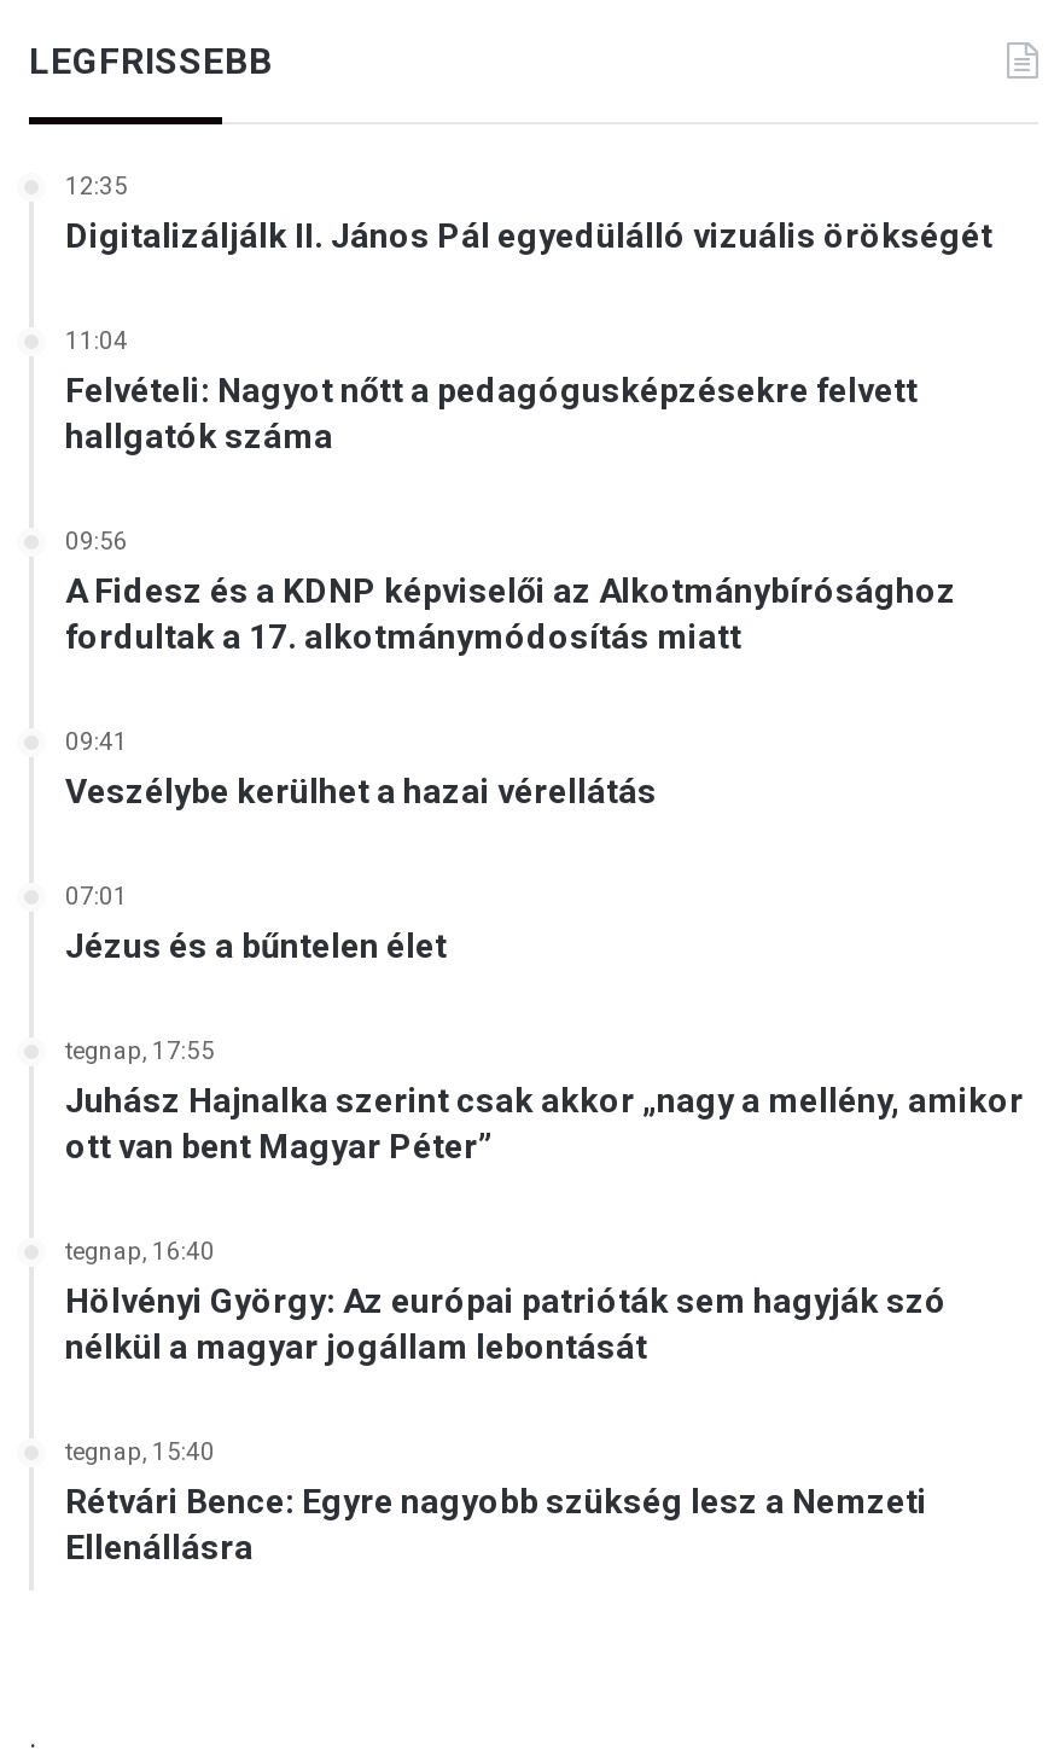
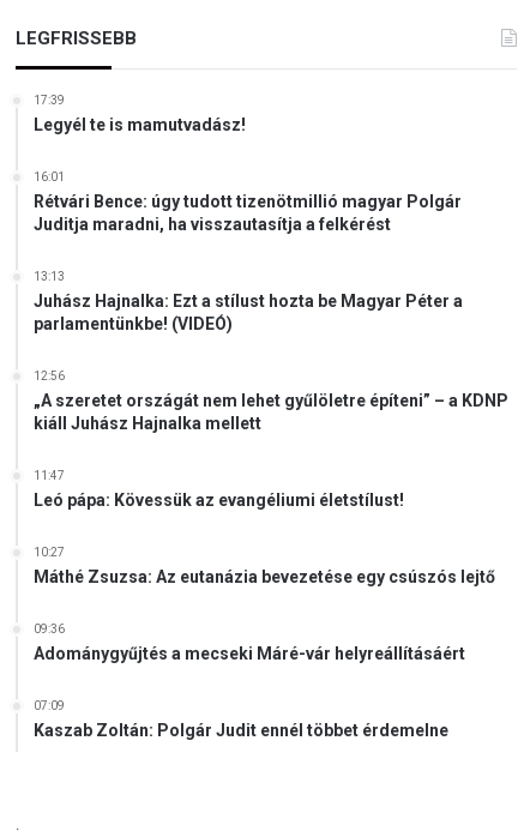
[65,171,992,254] 12:35 | Digitalizáljálk II. János Pál egyedülálló vizuális örökségét -> [34,93,246,134] 17:39 | Legyél te is mamutvadász!
[65,326,918,454] 11:04 | Felvételi: Nagyot nőtt a pedagógusképzésekre felvett | hallgatók száma -> [34,170,462,233] 16:01 | Rétvári Bence: úgy tudott tizenötmillió magyar Polgár | Juditja maradni, ha visszautasítja a felkérést
[65,527,956,655] 09:56 | A Fidesz és a KDNP képviselői az Alkotmánybírósághoz | fordultak a 17. alkotmánymódosítás miatt -> [34,269,463,333] 13:13 | Juhász Hajnalka: Ezt a stílust hozta be Magyar Péter a | parlamentünkbe! (VIDEÓ)
[65,727,657,809] 09:41 | Veszélybe kerülhet a hazai vérellátás -> [34,369,508,432] 12:56 | „A szeretet országát nem lehet gyűlöletre építeni” – a KDNP | kiáll Juhász Hajnalka mellett
[65,882,447,964] 07:01 | Jézus és a bűntelen élet -> [34,468,404,509] 11:47 | Leó pápa: Kövessük az evangéliumi életstílust!
[65,1036,1024,1164] tegnap, 17:55 | Juhász Hajnalka szerint csak akkor „nagy a mellény, amikor | ott van bent Magyar Péter” -> [34,545,495,586] 10:27 | Máthé Zsuzsa: Az eutanázia bevezetése egy csúszós lejtő
[65,1237,947,1365] tegnap, 16:40 | Hölvényi György: Az európai patrióták sem hagyják szó | nélkül a magyar jogállam lebontását -> [34,622,465,663] 09:36 | Adománygyűjtés a mecseki Máré-vár helyreállításáért
[65,1437,927,1565] tegnap, 15:40 | Rétvári Bence: Egyre nagyobb szükség lesz a Nemzeti | Ellenállásra -> [34,698,448,739] 07:09 | Kaszab Zoltán: Polgár Judit ennél többet érdemelne

